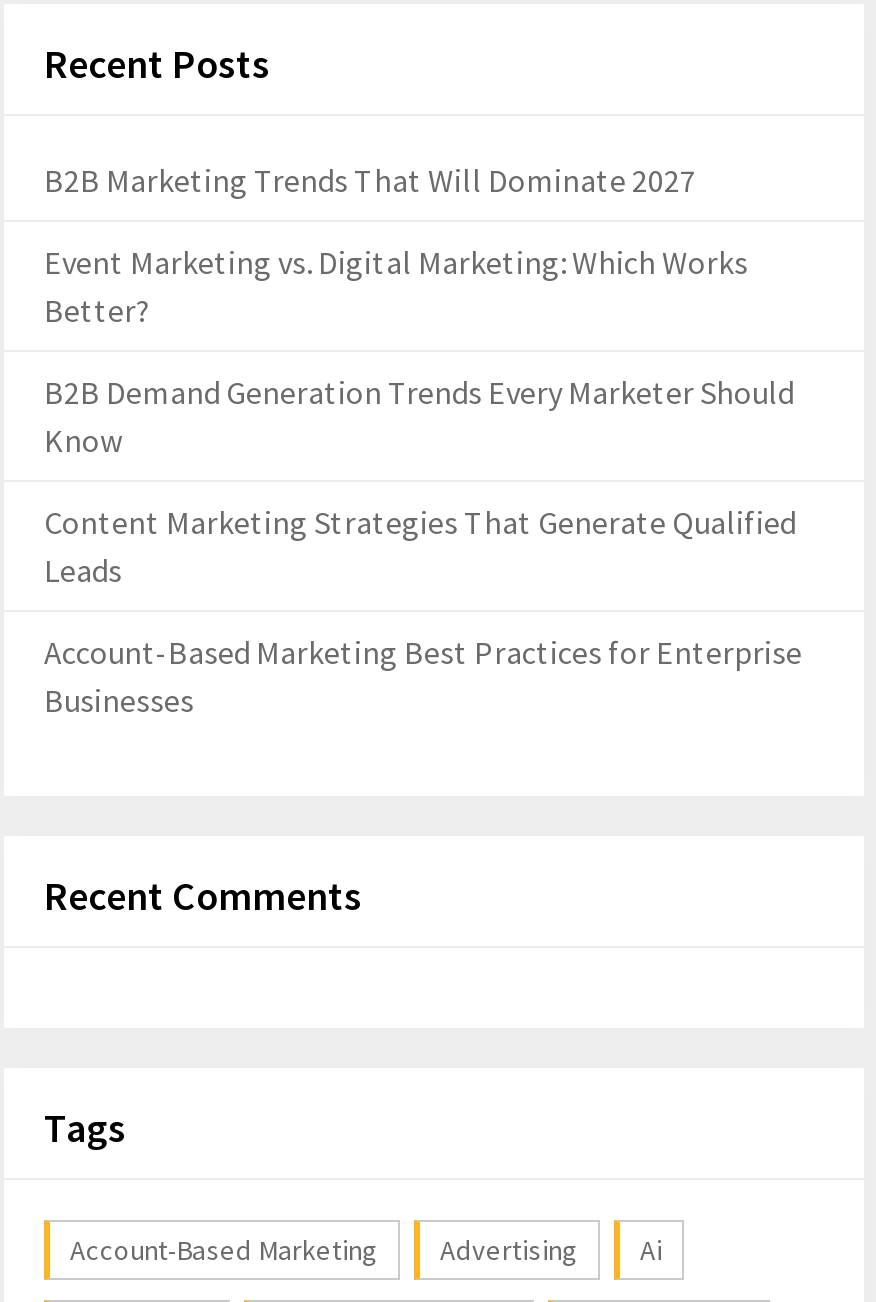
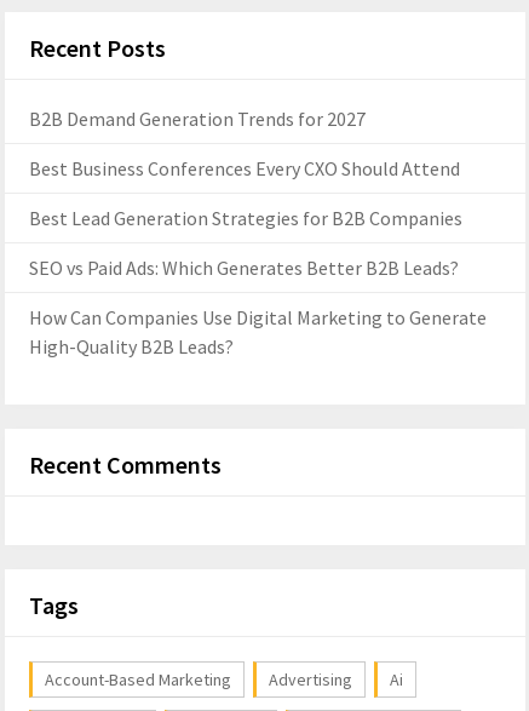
[44,160,696,200] B2B Marketing Trends That Will Dominate 2027 -> [29,106,366,131] B2B Demand Generation Trends for 2027
[44,242,748,330] Event Marketing vs. Digital Marketing: Which Works | Better? -> [29,156,460,180] Best Business Conferences Every CXO Should Attend
[44,372,794,460] B2B Demand Generation Trends Every Marketer Should | Know -> [29,206,462,230] Best Lead Generation Strategies for B2B Companies
[44,502,796,590] Content Marketing Strategies That Generate Qualified | Leads -> [29,255,459,280] SEO vs Paid Ads: Which Generates Better B2B Leads?
[44,632,802,720] Account-Based Marketing Best Practices for Enterprise | Businesses -> [29,305,487,358] How Can Companies Use Digital Marketing to Generate | High-Quality B2B Leads?

